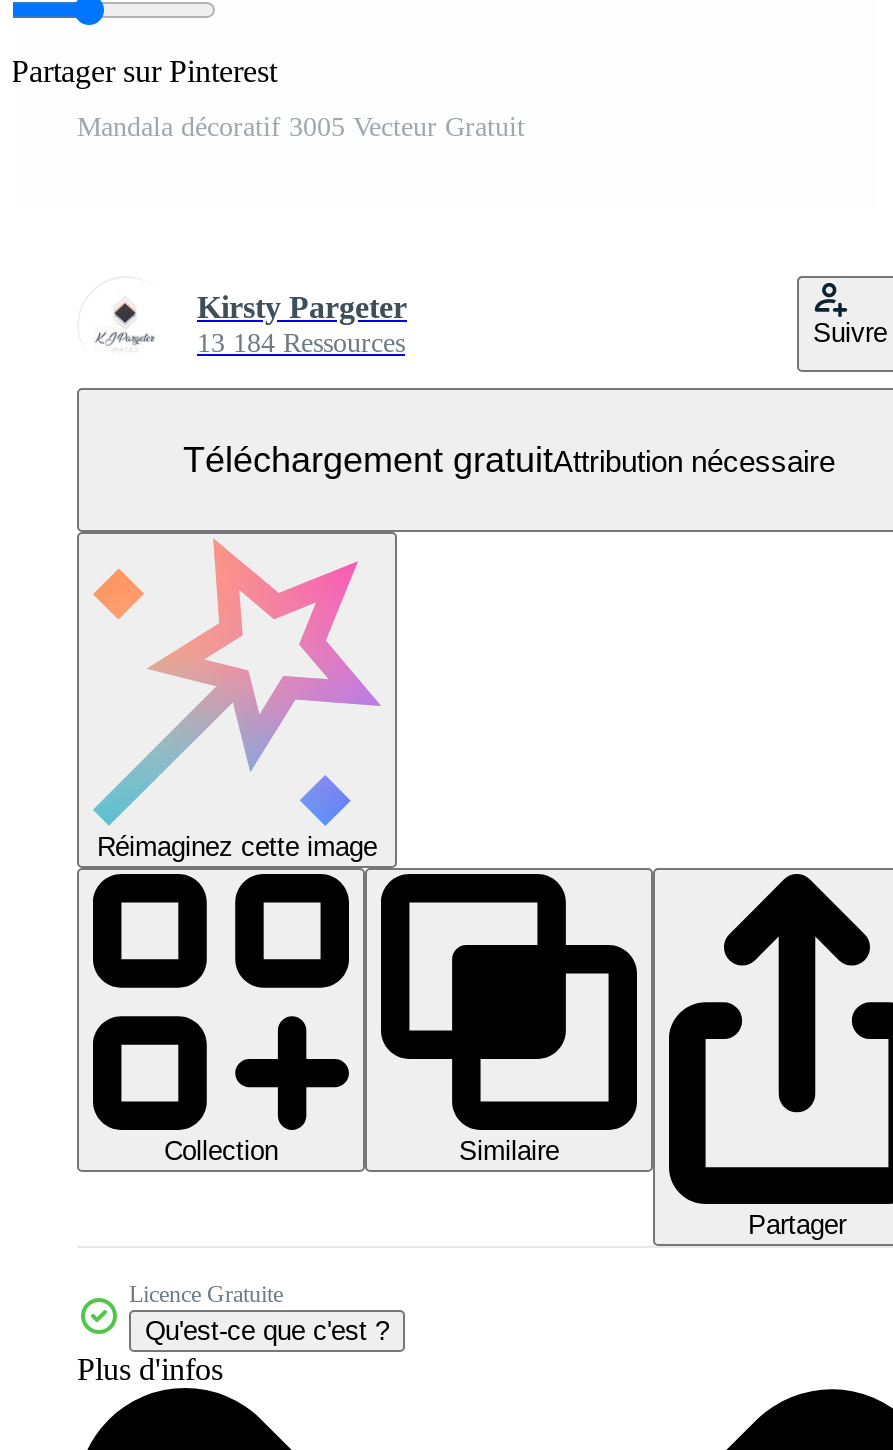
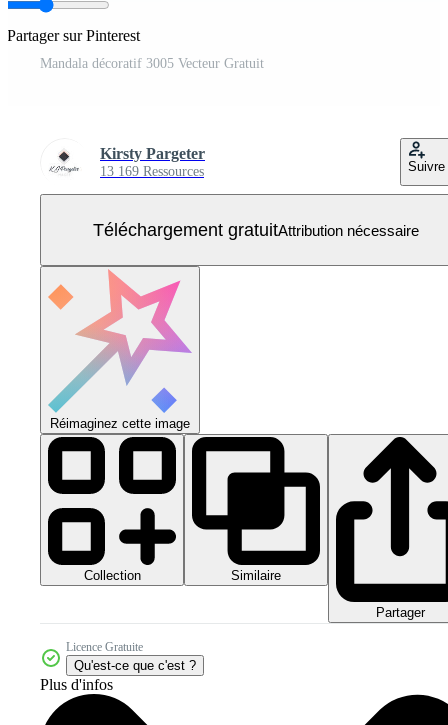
[197,328,405,358] 13 184 Ressources -> [100,164,204,179] 13 169 Ressources

